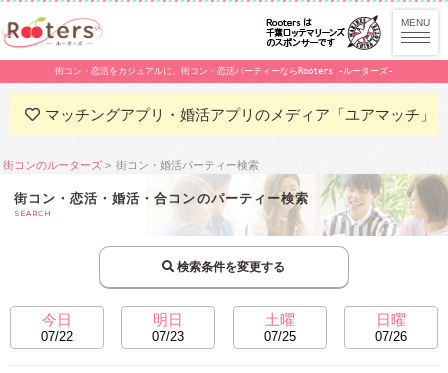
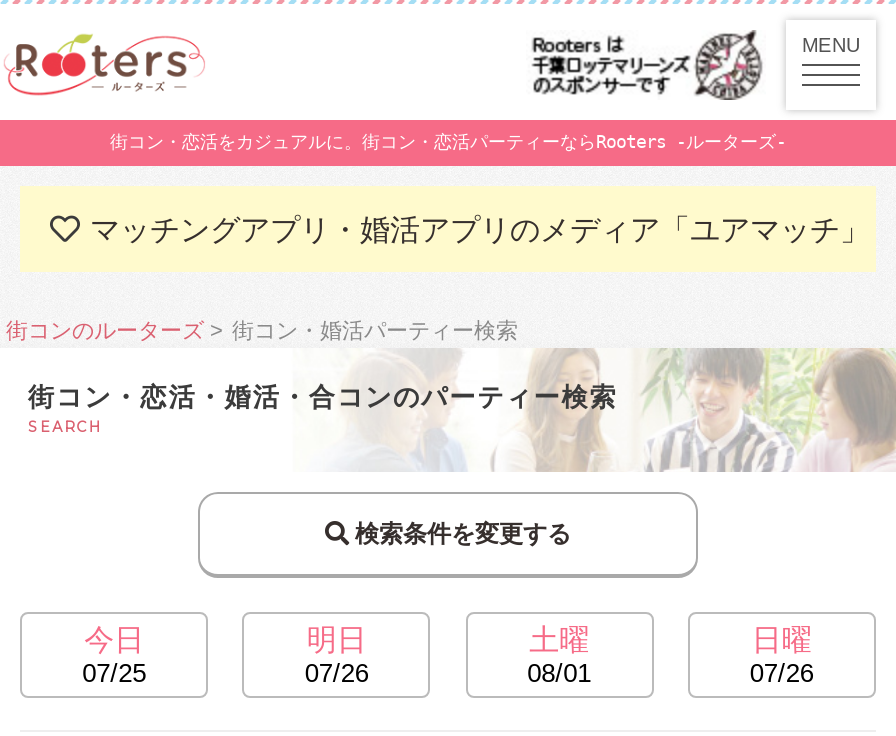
[41,329,73,344] 07/22 -> [82,658,146,688] 07/25
[152,329,184,344] 07/23 -> [305,658,369,688] 07/26
[264,329,296,344] 07/25 -> [527,658,591,688] 08/01

